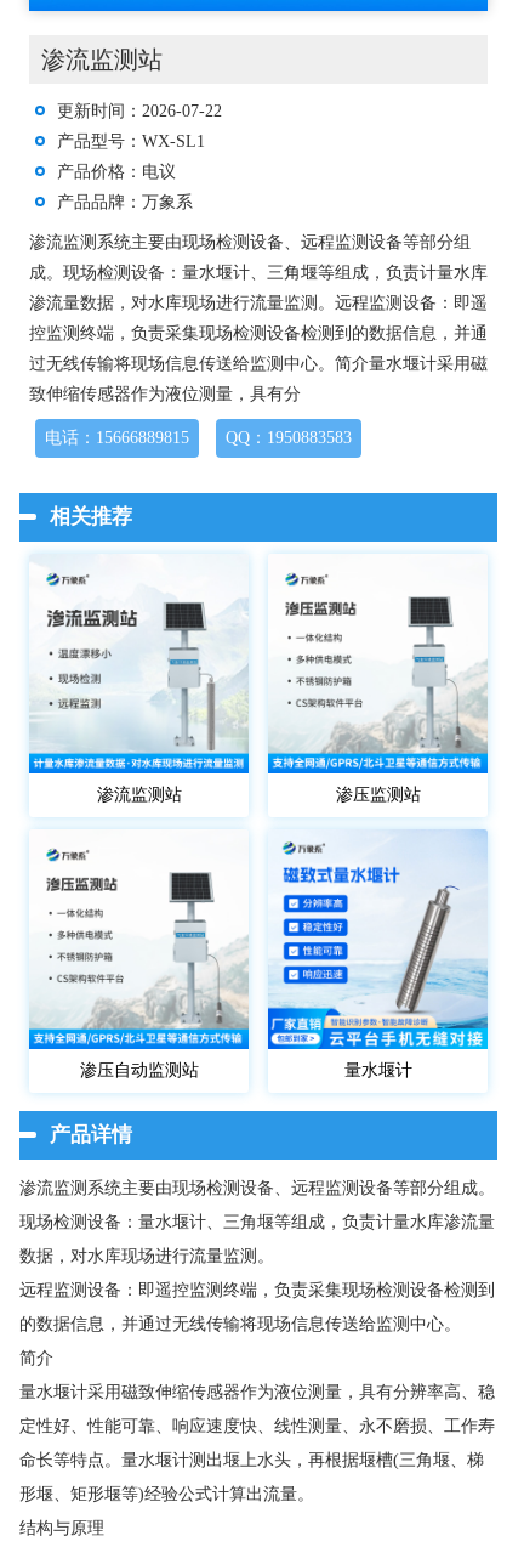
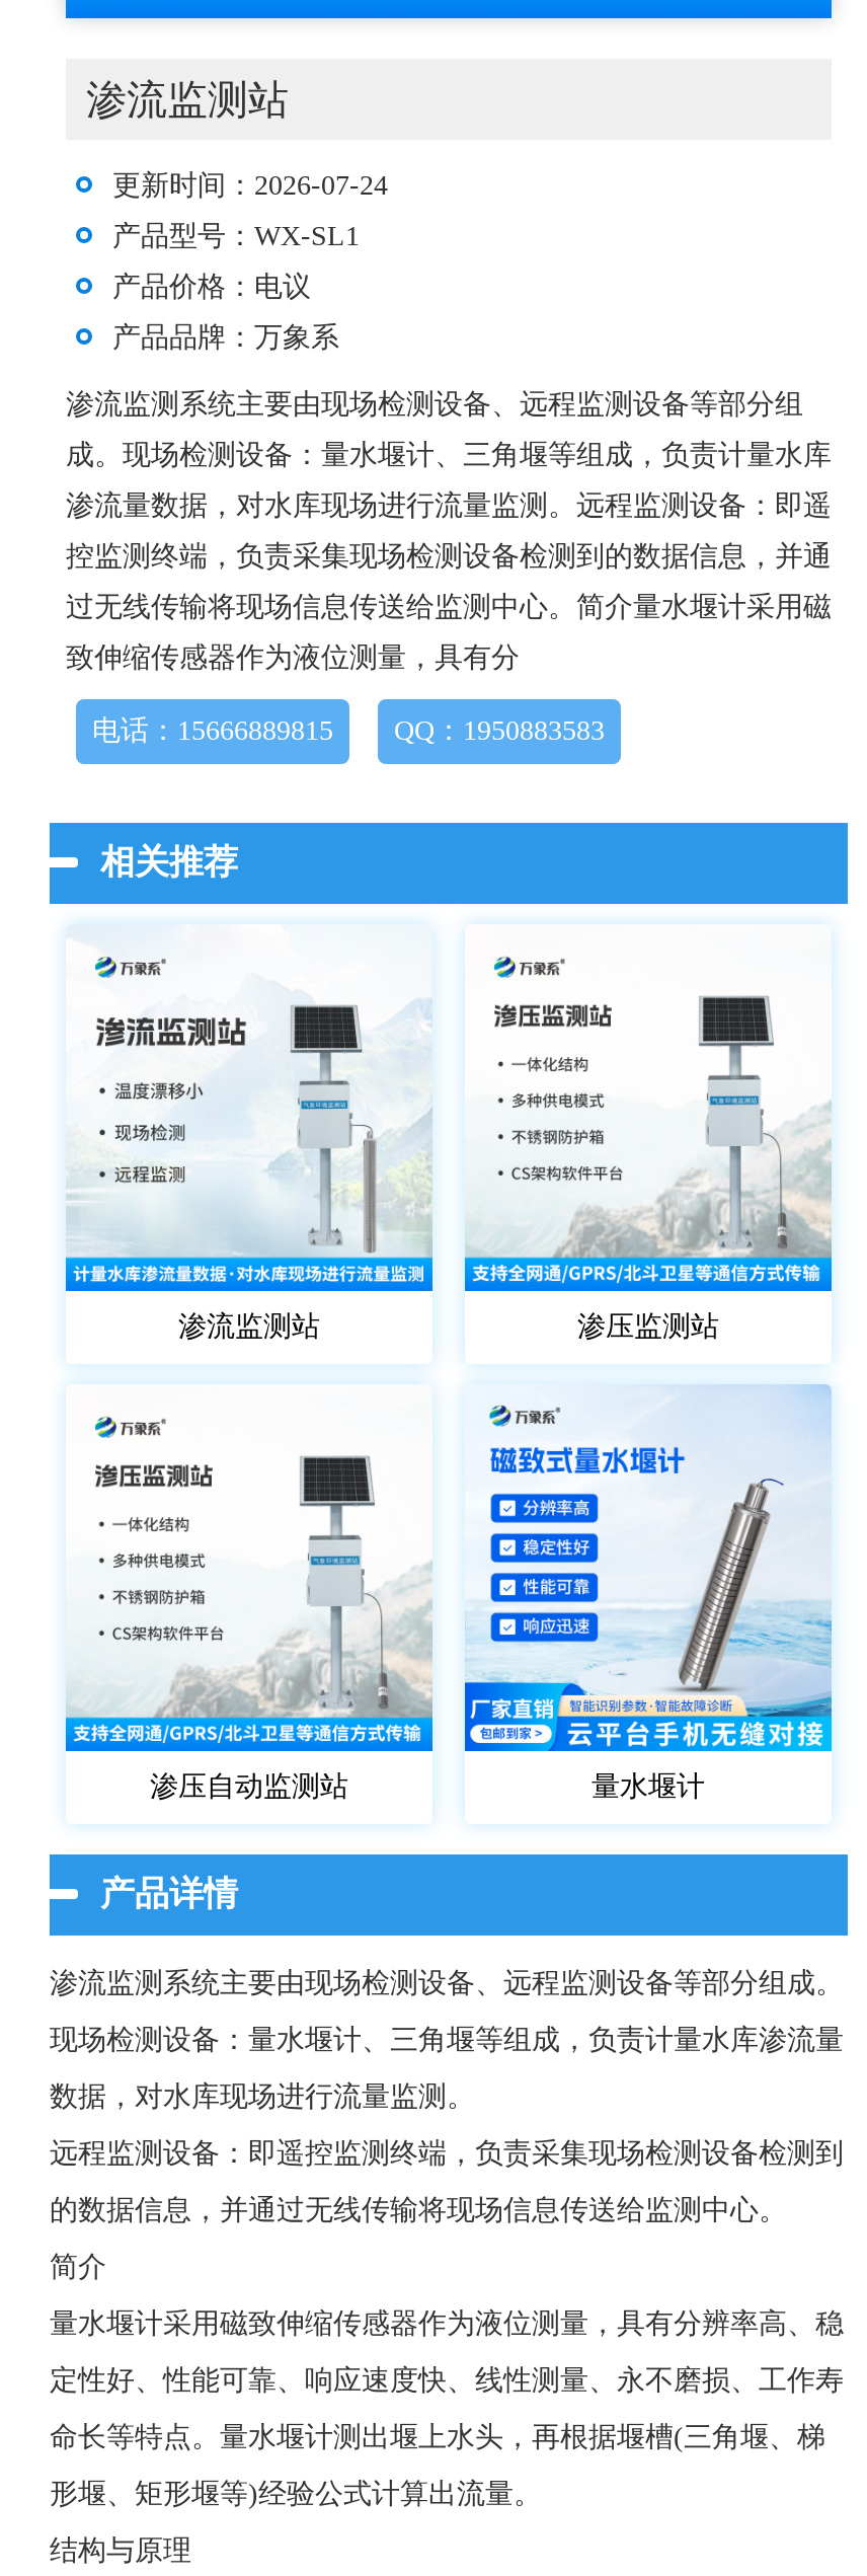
[57,102,222,121] 更新时间：2026-07-22 -> [112,171,388,201] 更新时间：2026-07-24

